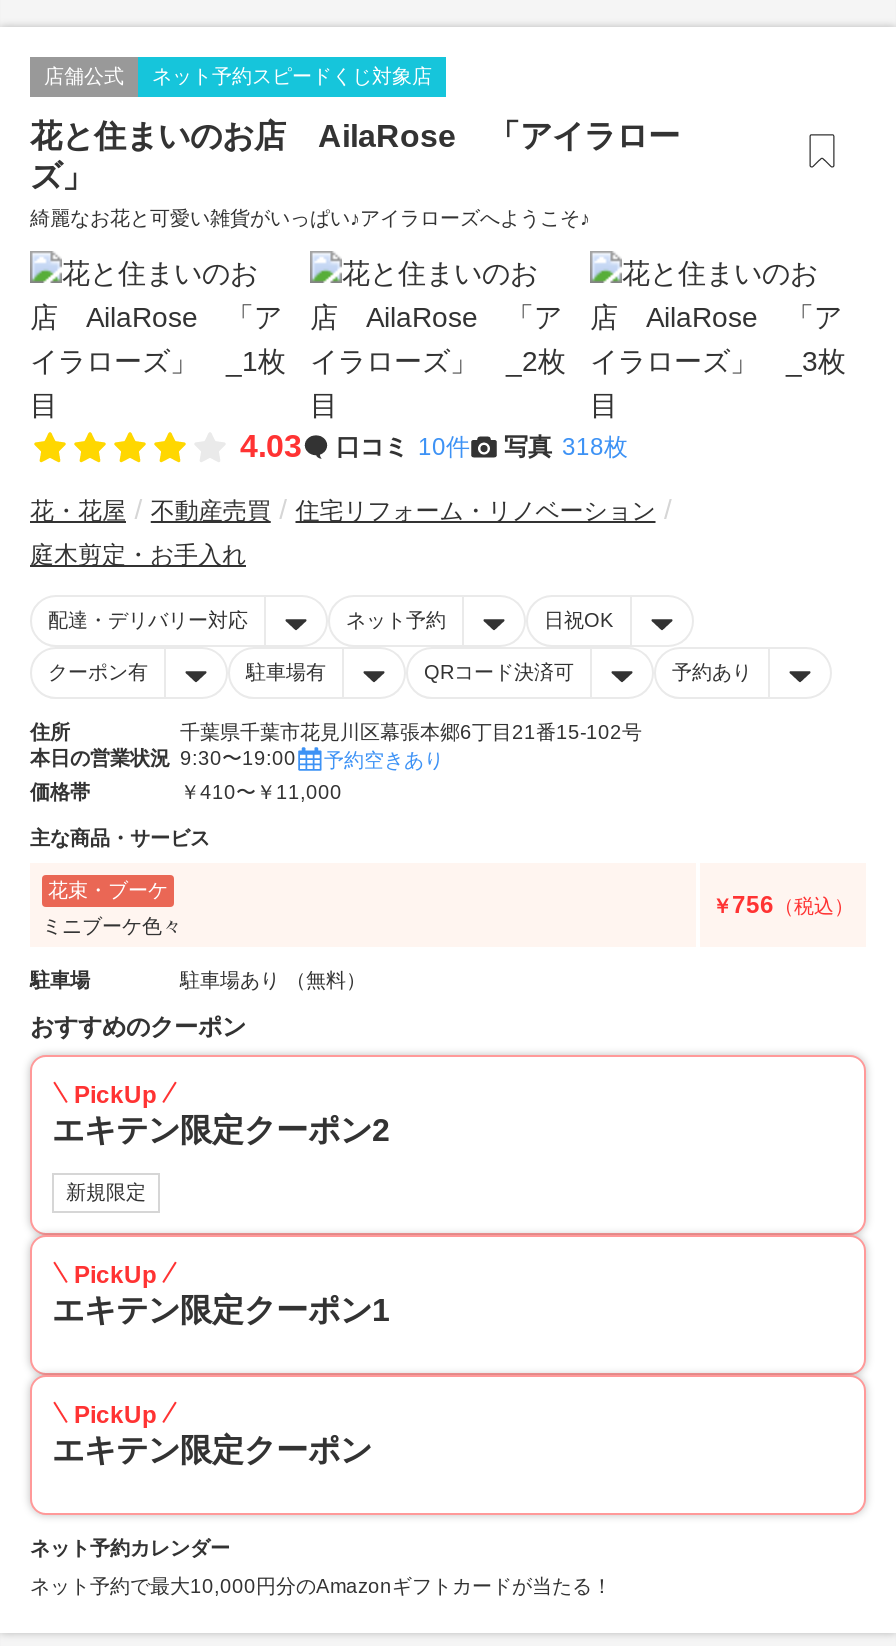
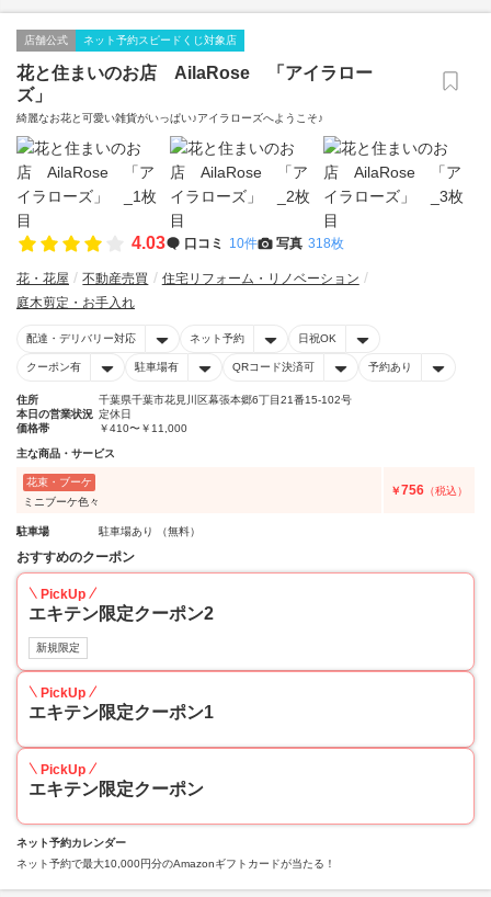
[30,747,444,770] 本日の営業状況 9:30〜19:00 | 予約空きあり -> [16,408,132,420] 本日の営業状況 定休日

